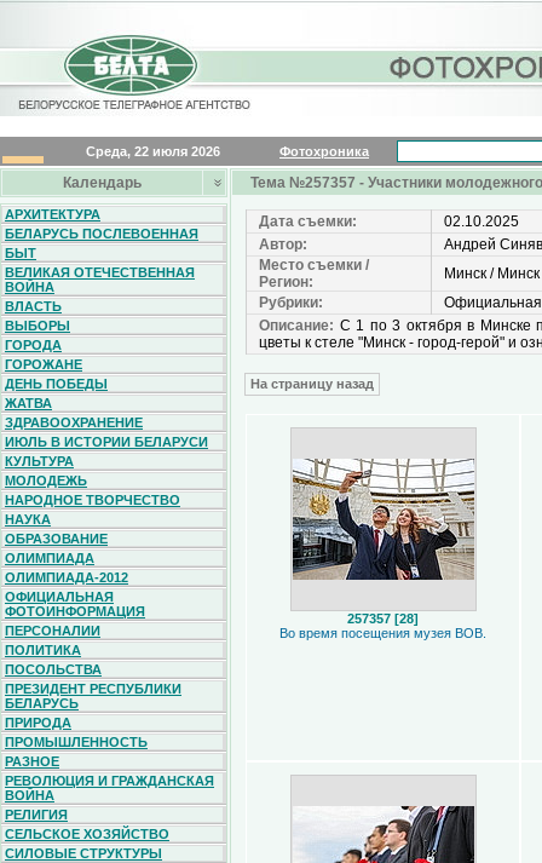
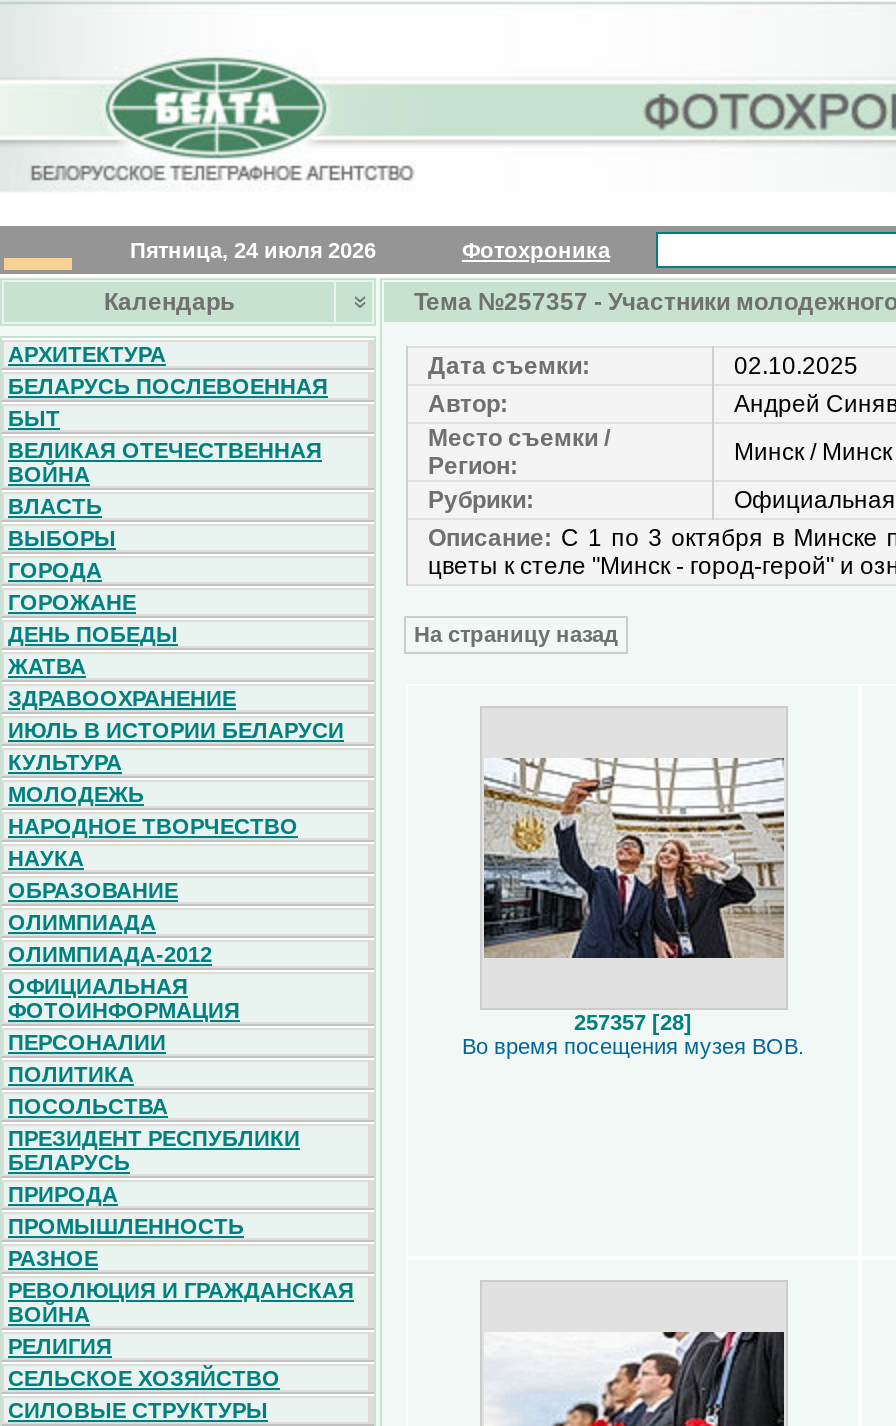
[86,144,220,159] Среда, 22 июля 2026 -> [130,238,376,262] Пятница, 24 июля 2026

